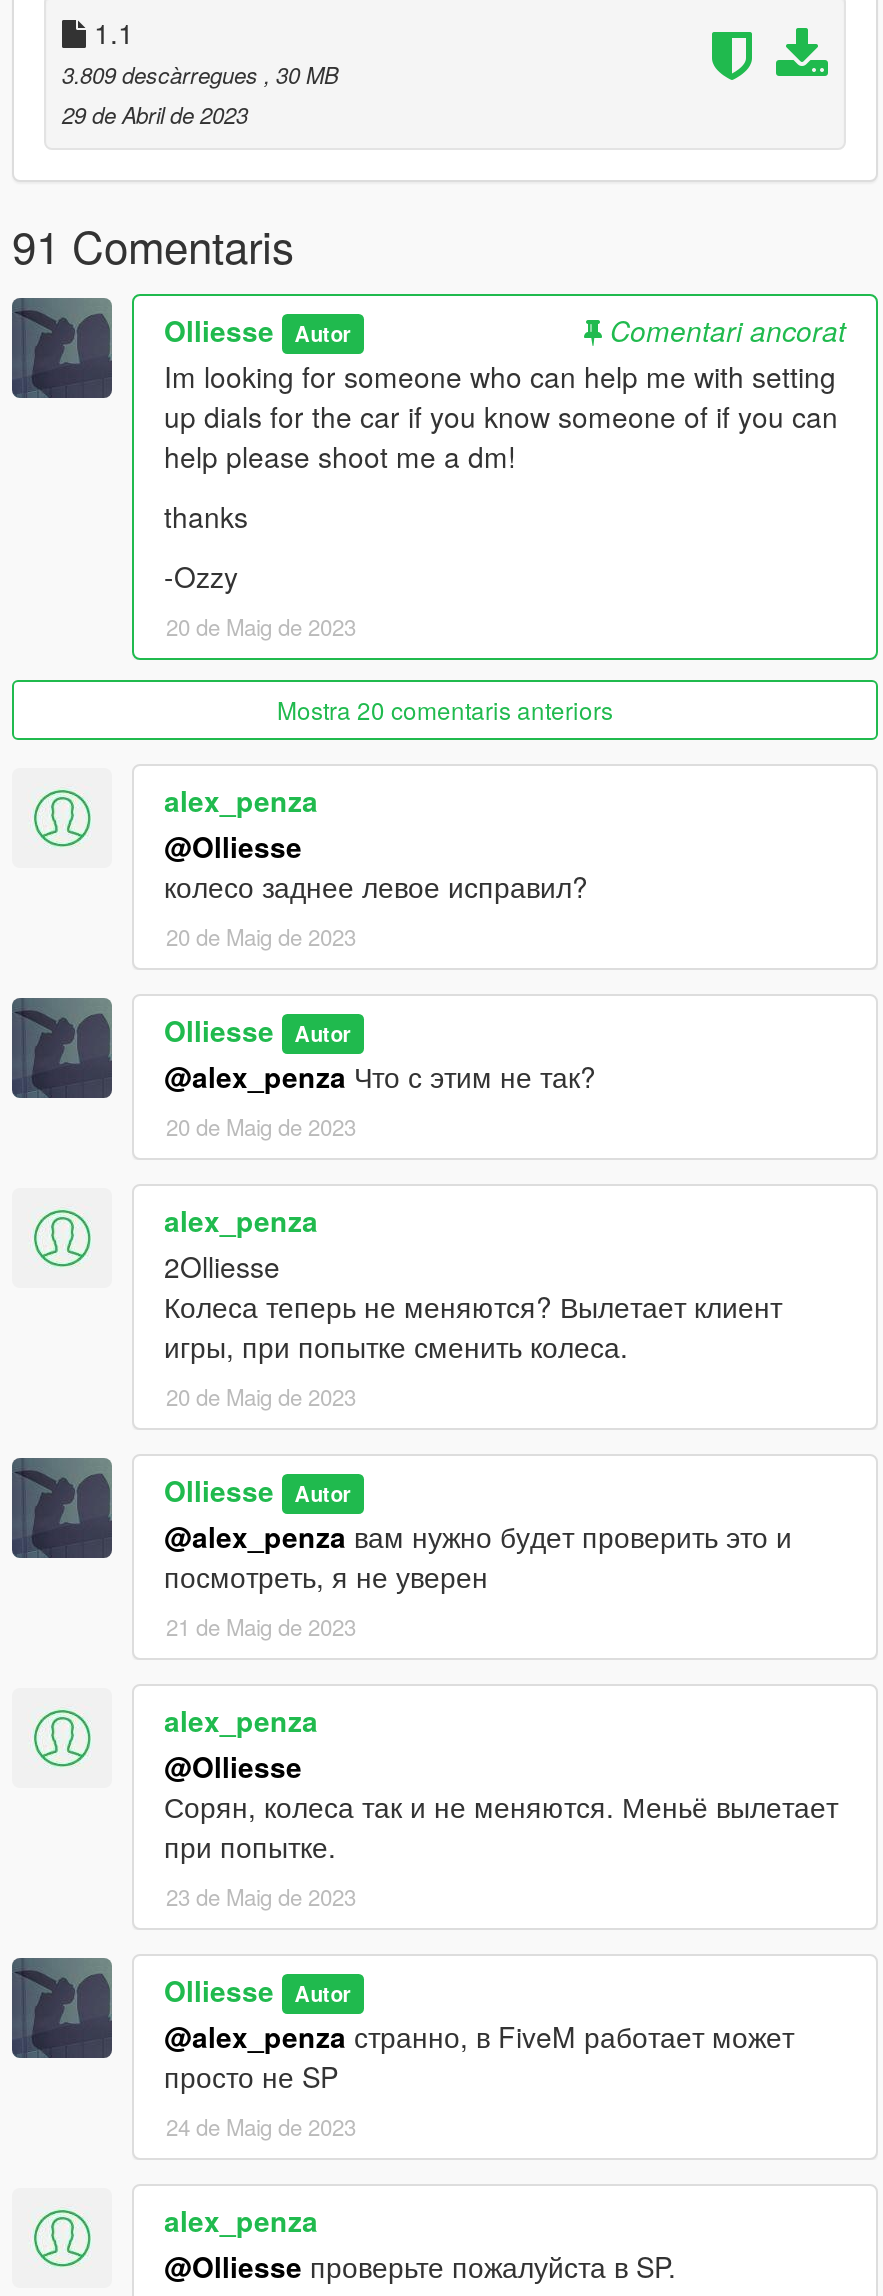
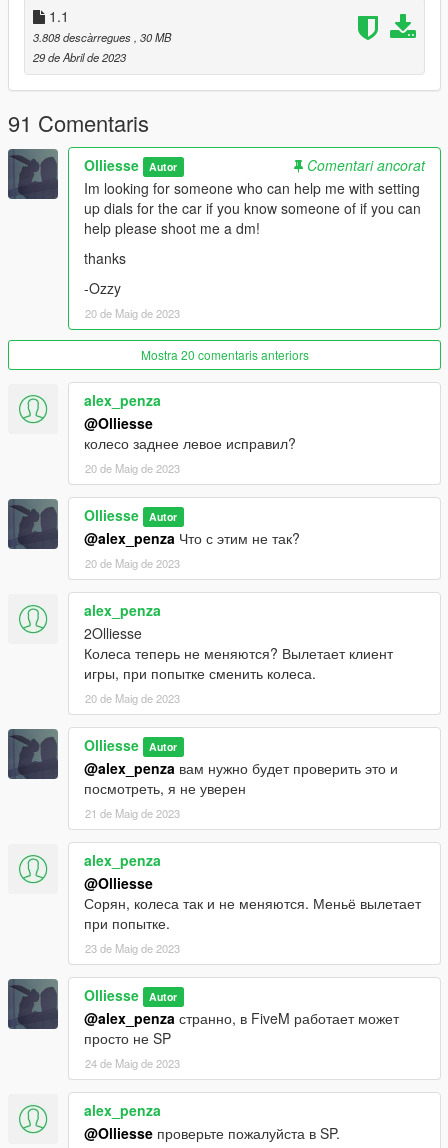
[62,58,338,90] 3.809 descàrregues, 30 MB -> [33,29,171,45] 3.808 descàrregues, 30 MB

